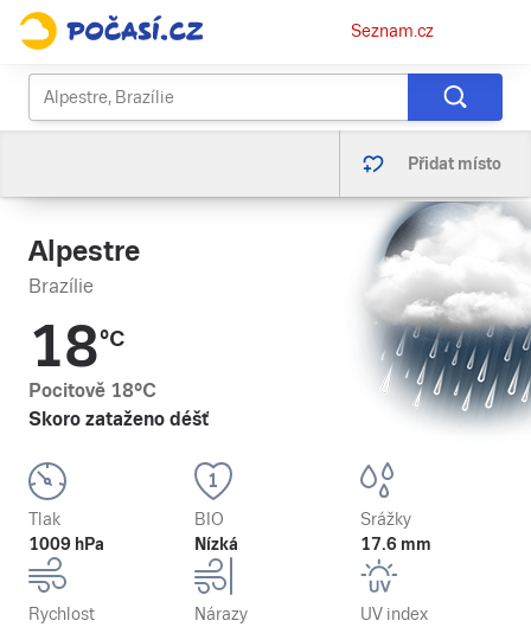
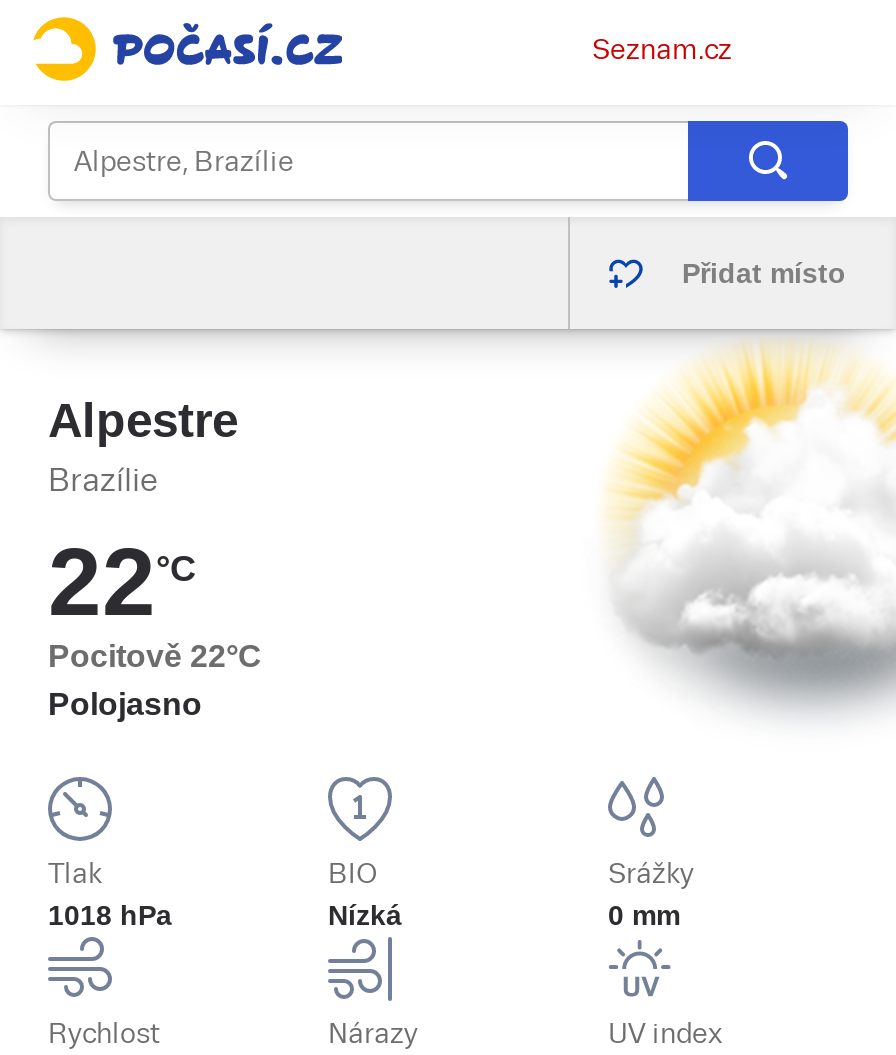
[365,200,527,410] [image] -> [612,337,890,687] [image]
[28,314,209,430] 18°C | Pocitově 18°C | Skoro zataženo déšť -> [48,529,262,721] 22°C | Pocitově 22°C | Polojasno
[28,535,104,554] 1009 hPa -> [48,899,172,931] 1018 hPa
[360,535,431,554] 17.6 mm -> [608,899,680,931] 0 mm

